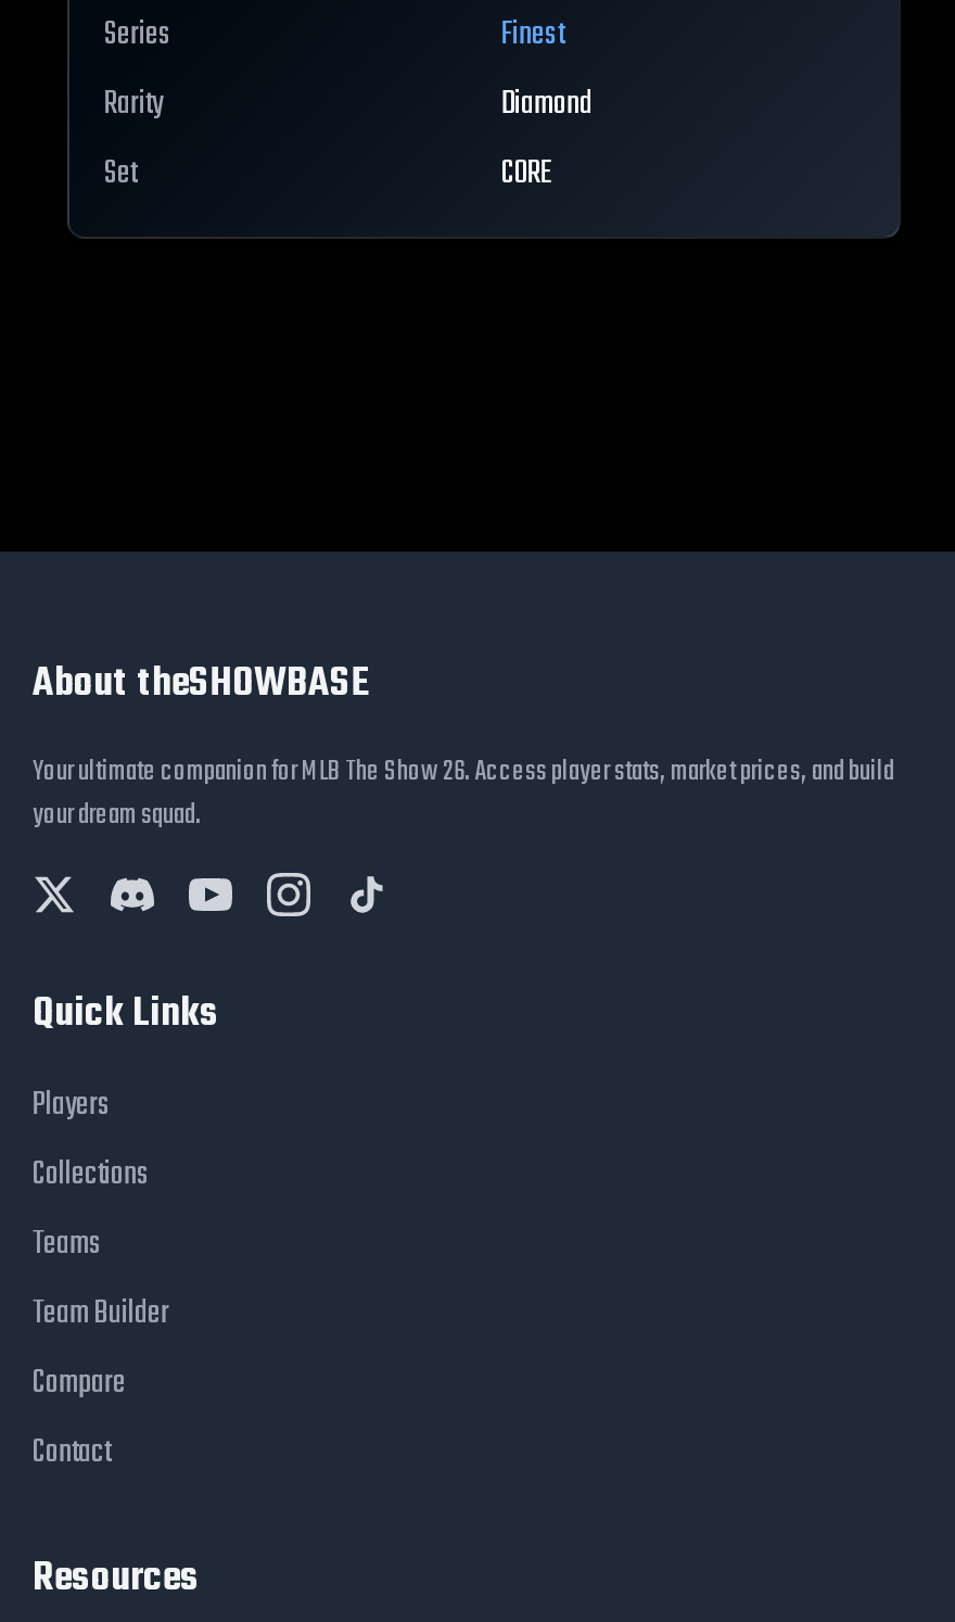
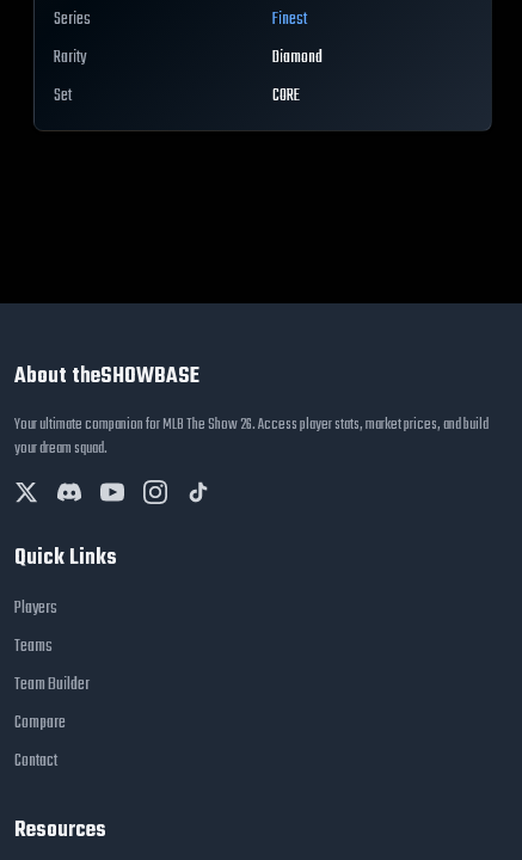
[33,1151,150,1201] Collections -> none

